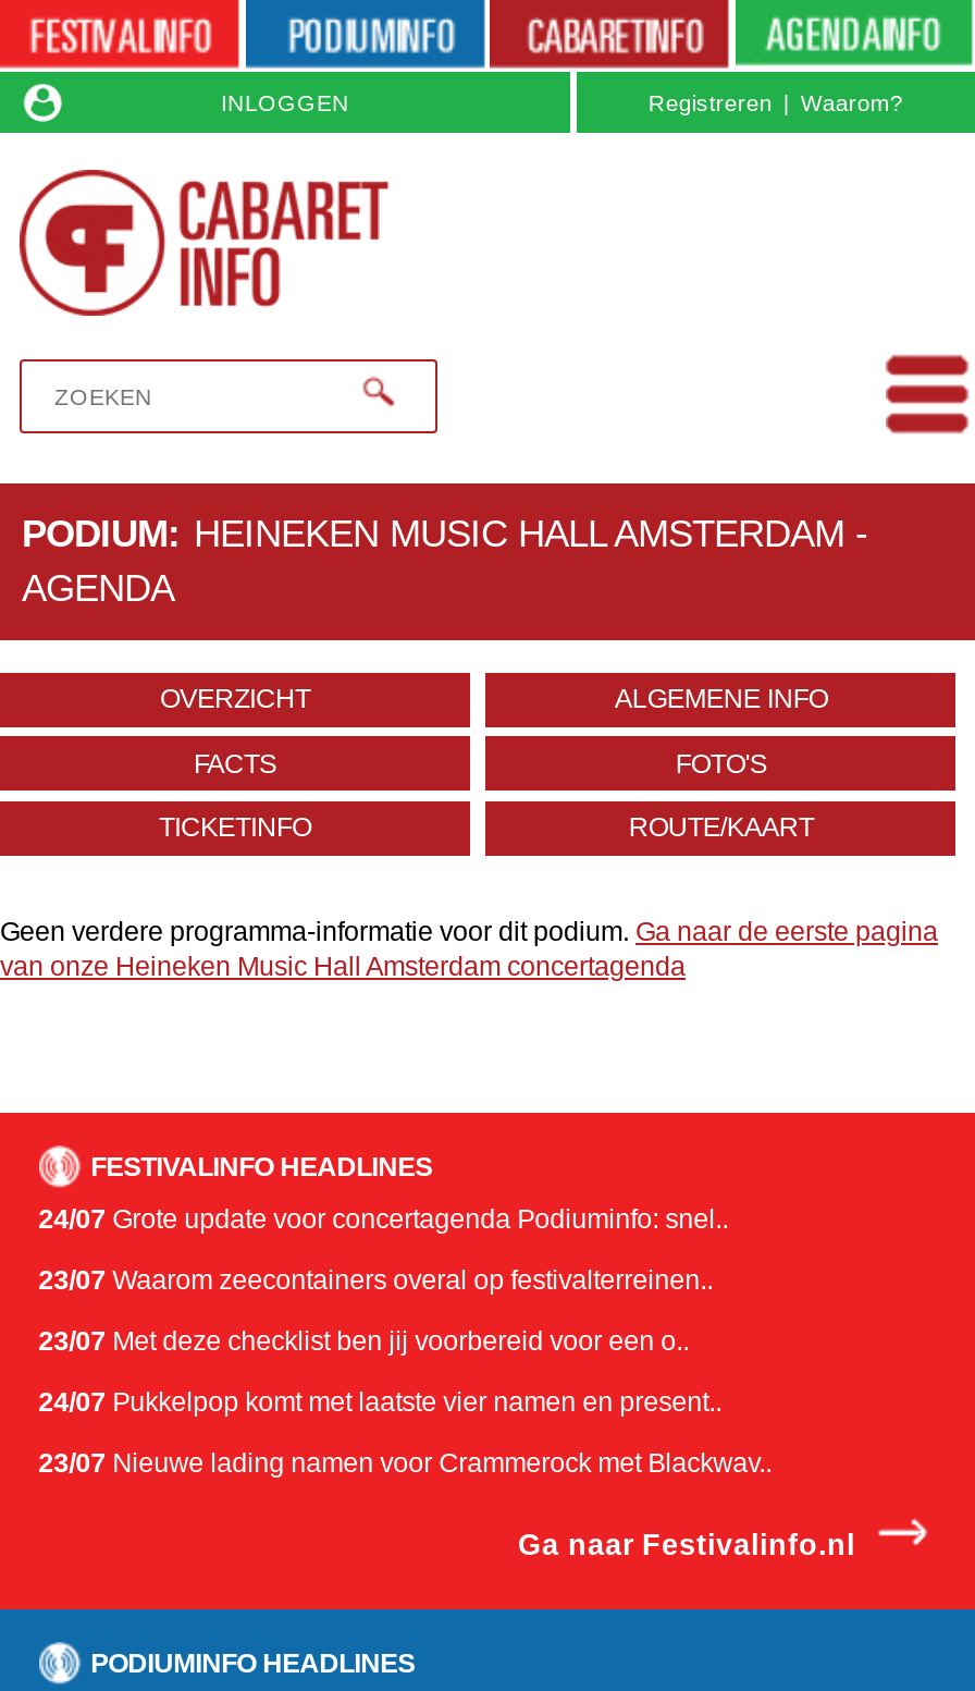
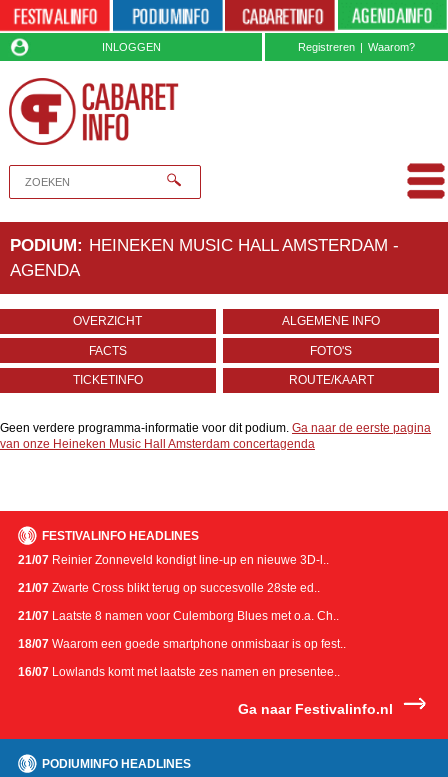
[38,1205,728,1235] 24/07 Grote update voor concertagenda Podiuminfo: snel.. -> [18,553,329,567] 21/07 Reinier Zonneveld kondigt line-up en nieuwe 3D-l..
[38,1266,713,1296] 23/07 Waarom zeecontainers overal op festivalterreinen.. -> [18,581,320,595] 21/07 Zwarte Cross blikt terug op succesvolle 28ste ed..
[38,1327,689,1357] 23/07 Met deze checklist ben jij voorbereid voor een o.. -> [18,609,339,623] 21/07 Laatste 8 namen voor Culemborg Blues met o.a. Ch..
[38,1388,722,1418] 24/07 Pukkelpop komt met laatste vier namen en present.. -> [18,637,346,651] 18/07 Waarom een goede smartphone onmisbaar is op fest..
[38,1449,772,1479] 23/07 Nieuwe lading namen voor Crammerock met Blackwav.. -> [18,665,340,679] 16/07 Lowlands komt met laatste zes namen en presentee..

